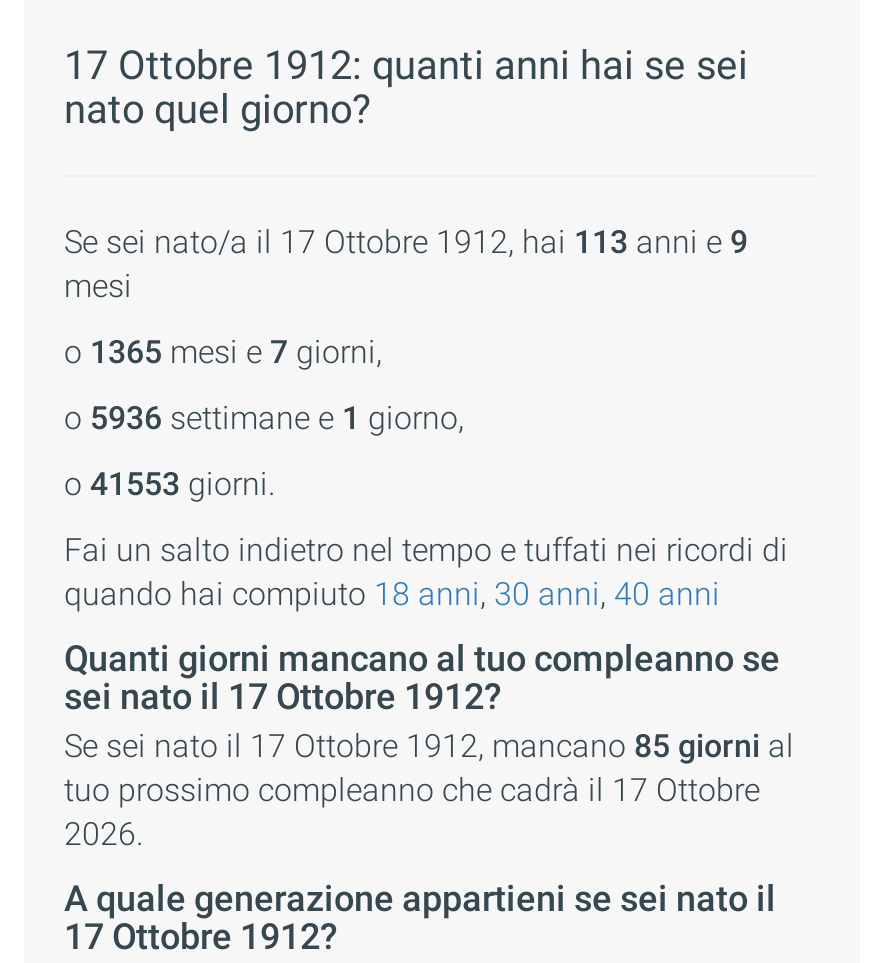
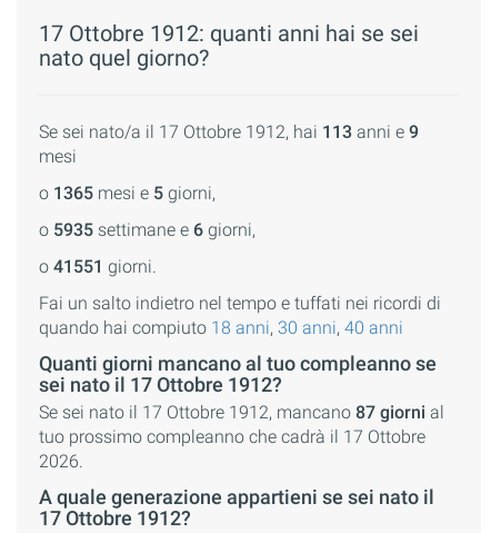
[64,332,382,370] o 1365 mesi e 7 giorni, -> [39,182,216,203] o 1365 mesi e 5 giorni,
[64,398,464,436] o 5936 settimane e 1 giorno, -> [39,219,255,240] o 5935 settimane e 6 giorni,
[64,464,276,502] o 41553 giorni. -> [39,255,157,277] o 41551 giorni.
[64,726,794,764] Se sei nato il 17 Ottobre 1912, mancano 85 giorni al -> [39,401,444,422] Se sei nato il 17 Ottobre 1912, mancano 87 giorni al

